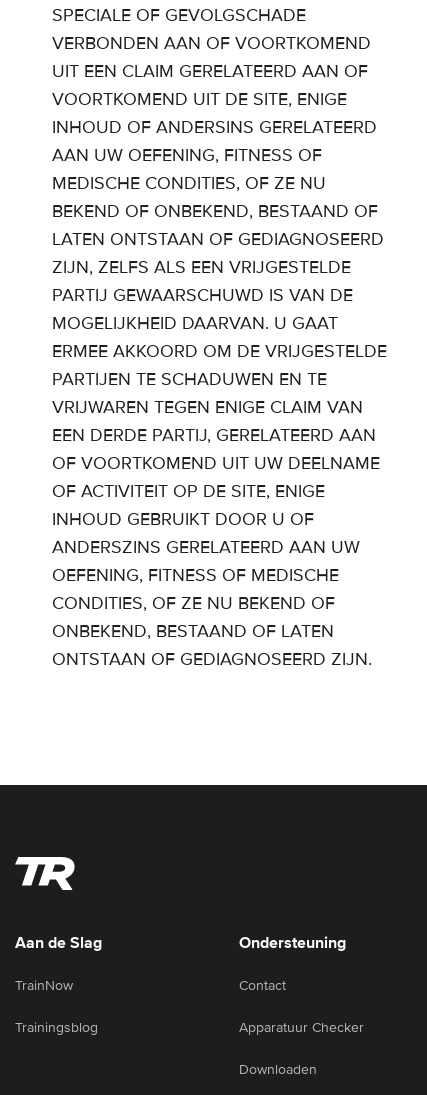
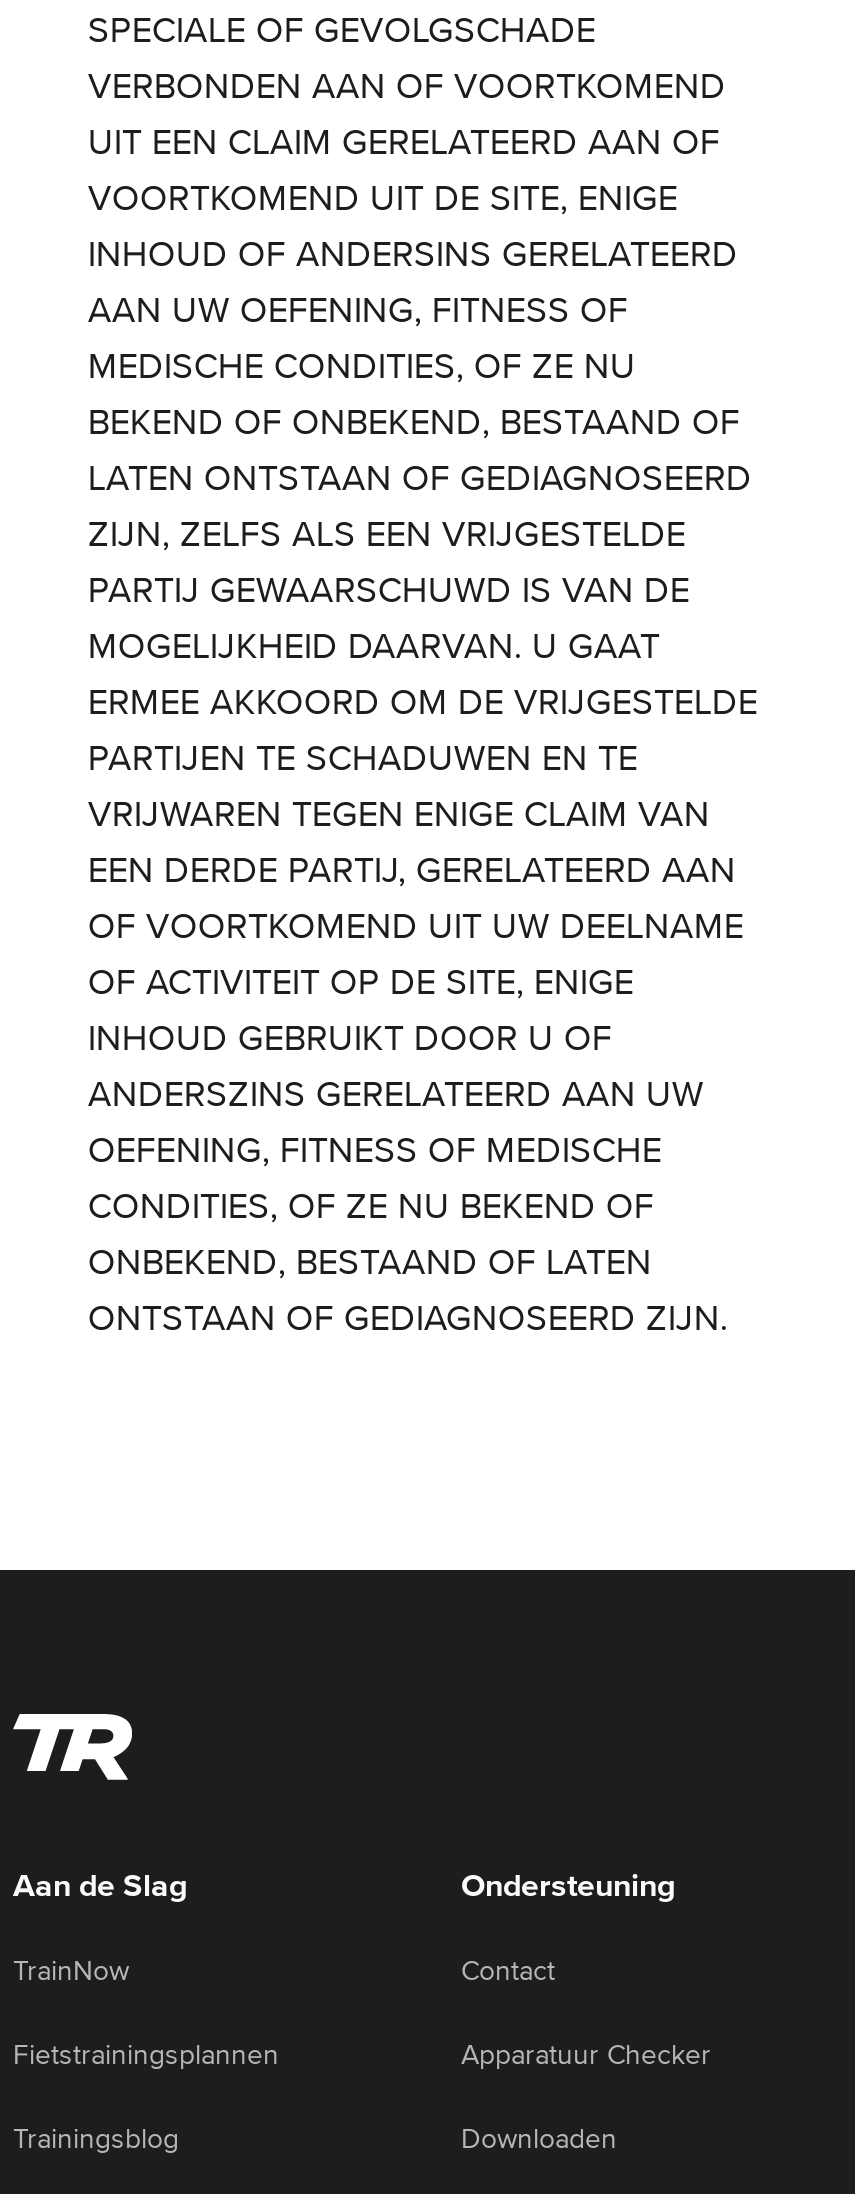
moved [15,1019,98,1036] -> [13,2122,179,2156]: Trainingsblog
none -> [13,2038,279,2072] Fietstrainingsplannen

